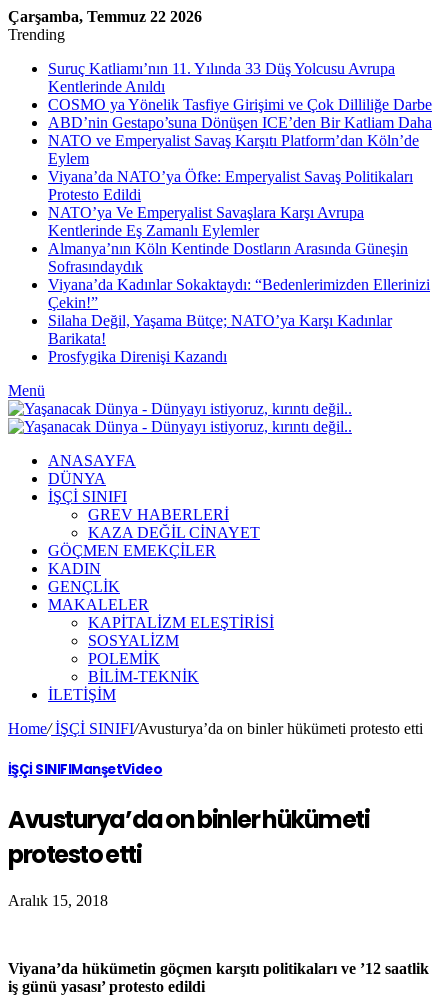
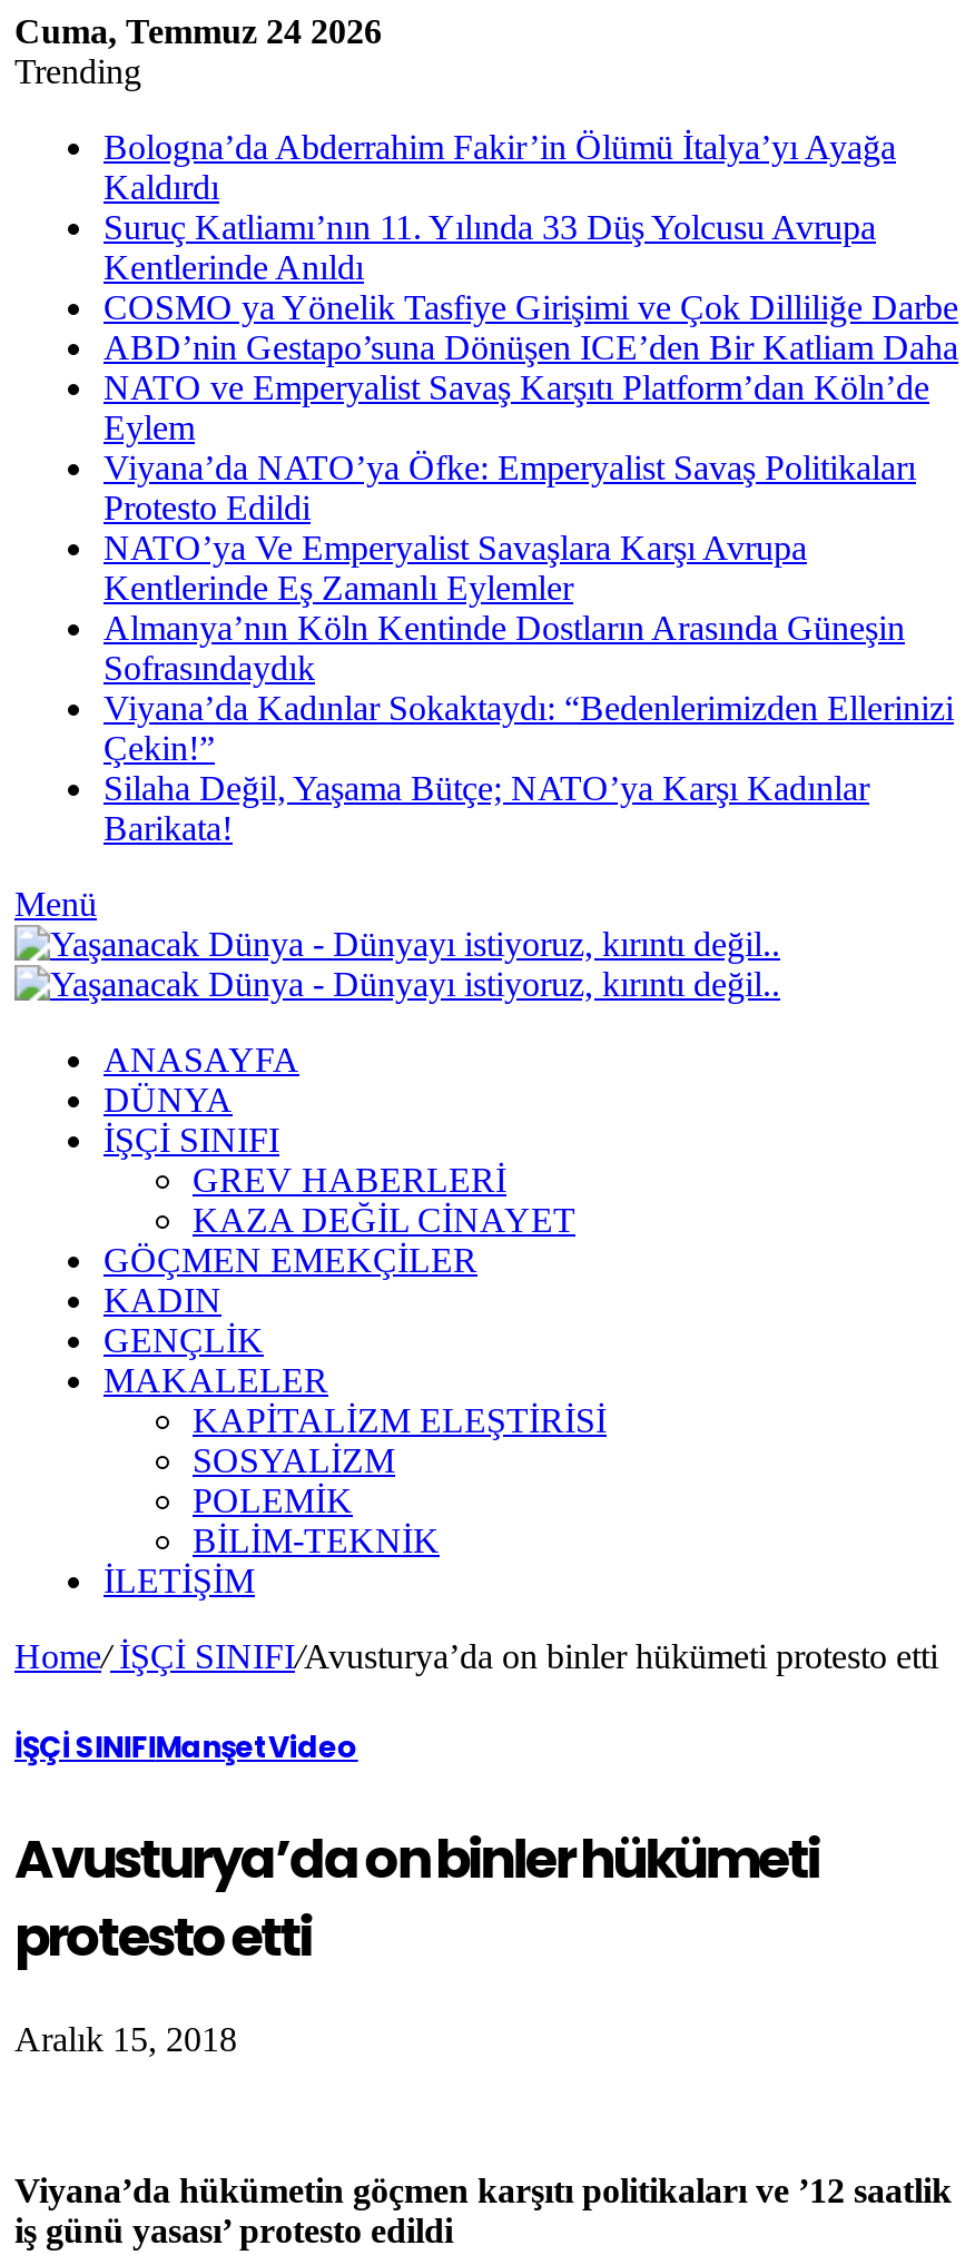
[8,8,202,25] Çarşamba, Temmuz 22 2026 -> [14,12,382,50] Cuma, Temmuz 24 2026
none -> [104,128,896,206] Bologna’da Abderrahim Fakir’in Ölümü İtalya’yı Ayağa | Kaldırdı
moved [48,60,432,347] -> [104,208,958,847]: Suruç Katliamı’nın 11. Yılında 33 Düş Yolcusu Avrupa | Kentlerinde Anıldı | COSMO ya Yönelik Tasfiye Girişimi ve Çok Dilliliğe Darbe | ... | Silaha Değil, Yaşama Bütçe; NATO’ya Karşı Kadınlar | Barikata!
[48,348,227,365] Prosfygika Direnişi Kazandı -> none

